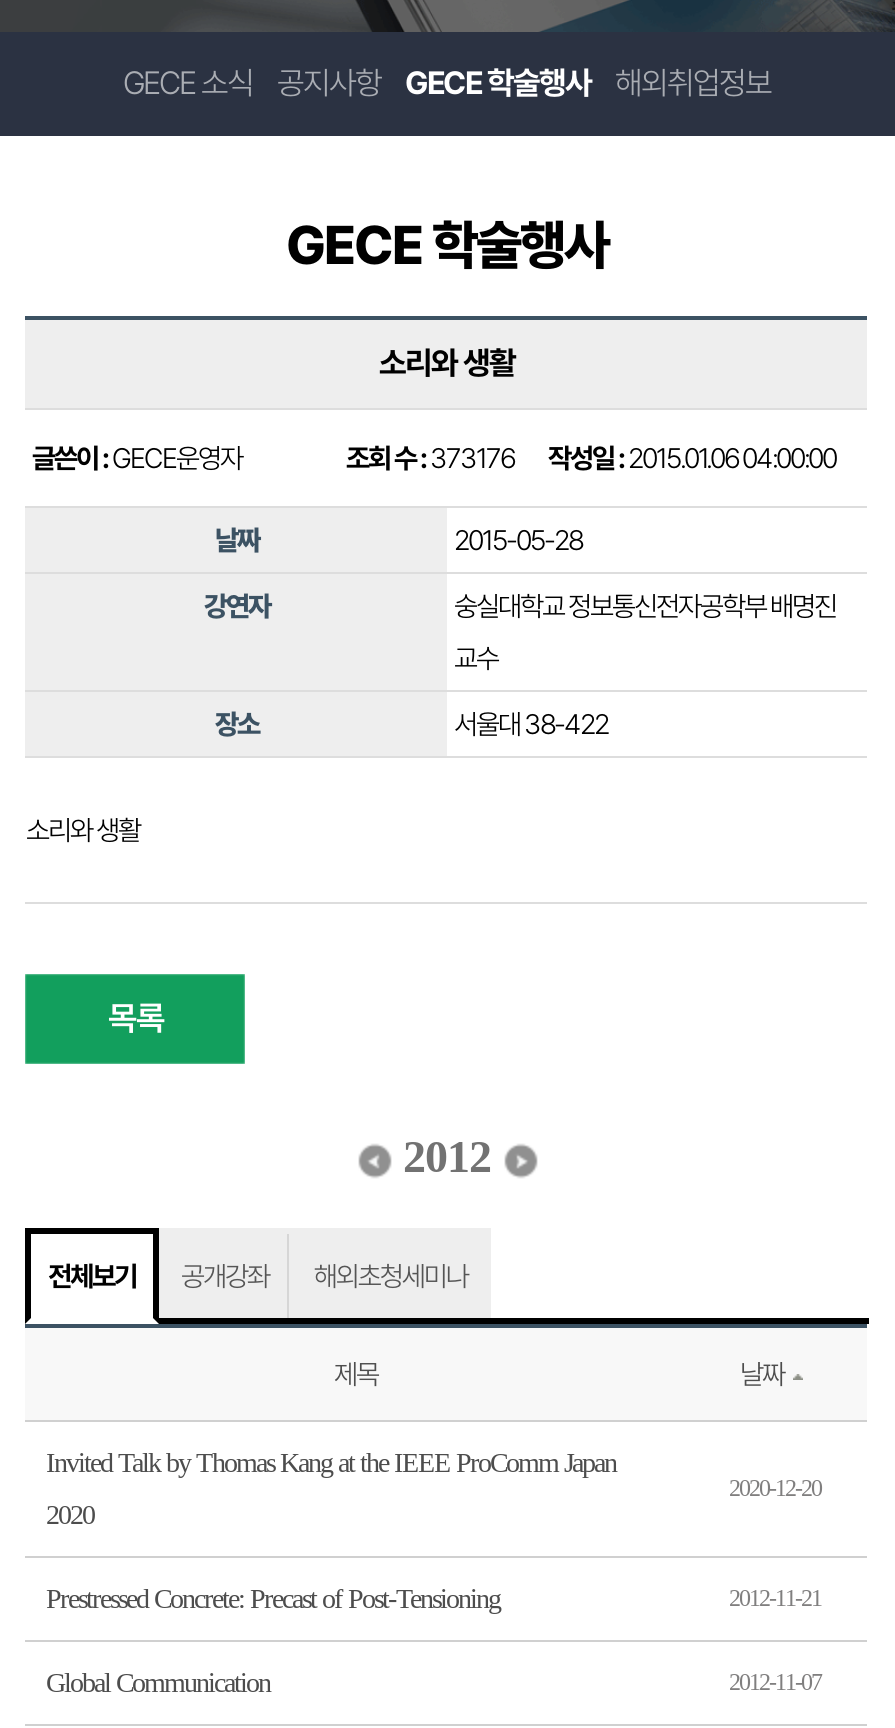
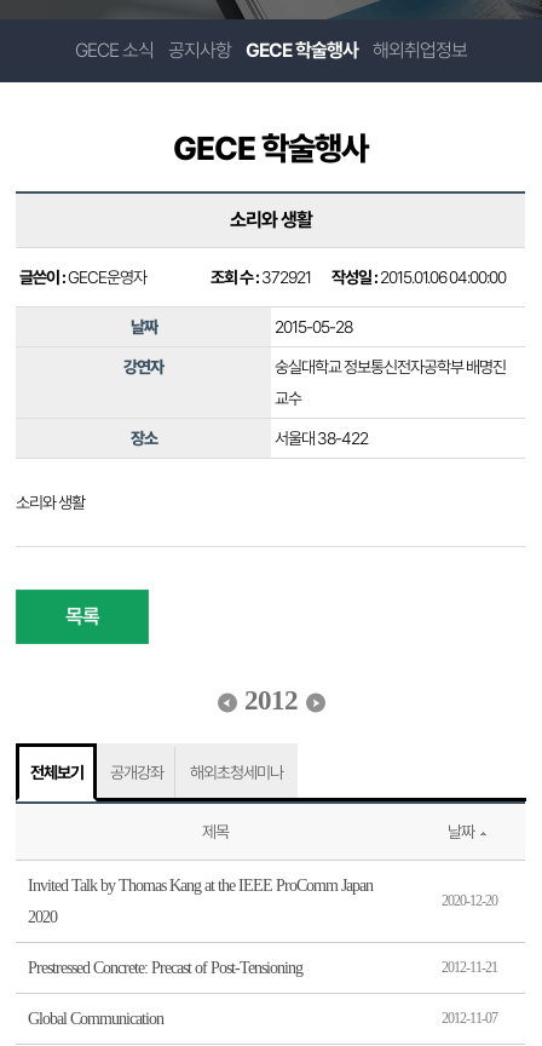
[346,442,836,474] 조회 수 : 373176 작성일 : 2015.01.06 04:00:00 -> [211,268,506,287] 조회 수 : 372921 작성일 : 2015.01.06 04:00:00

